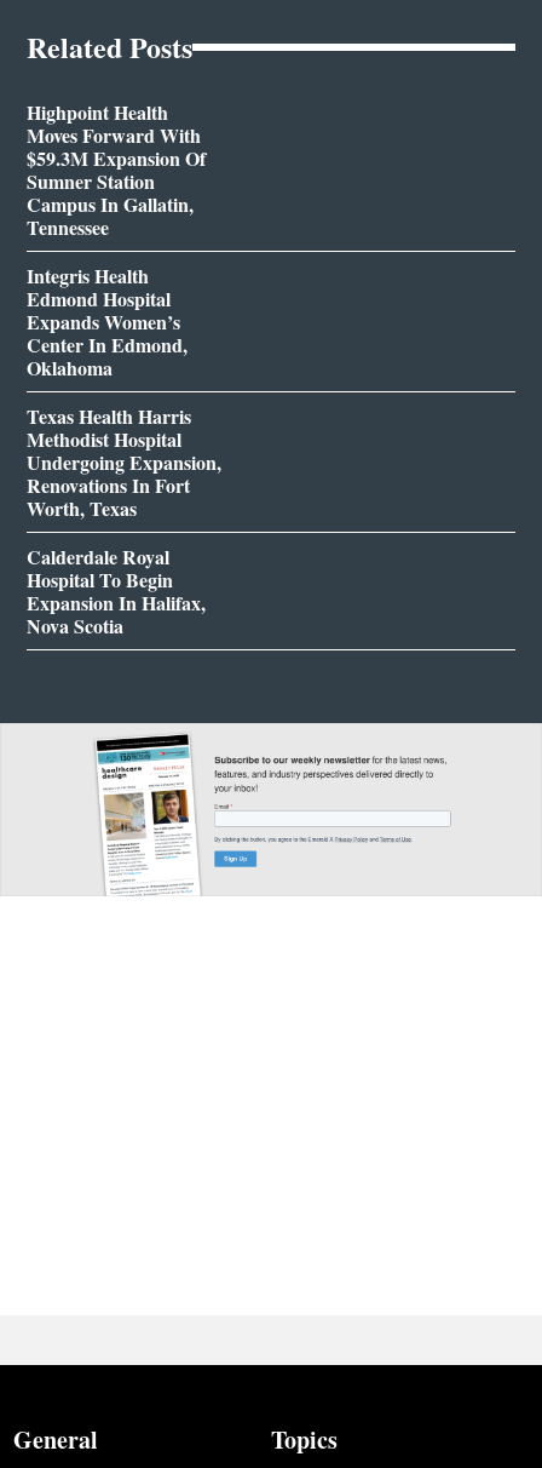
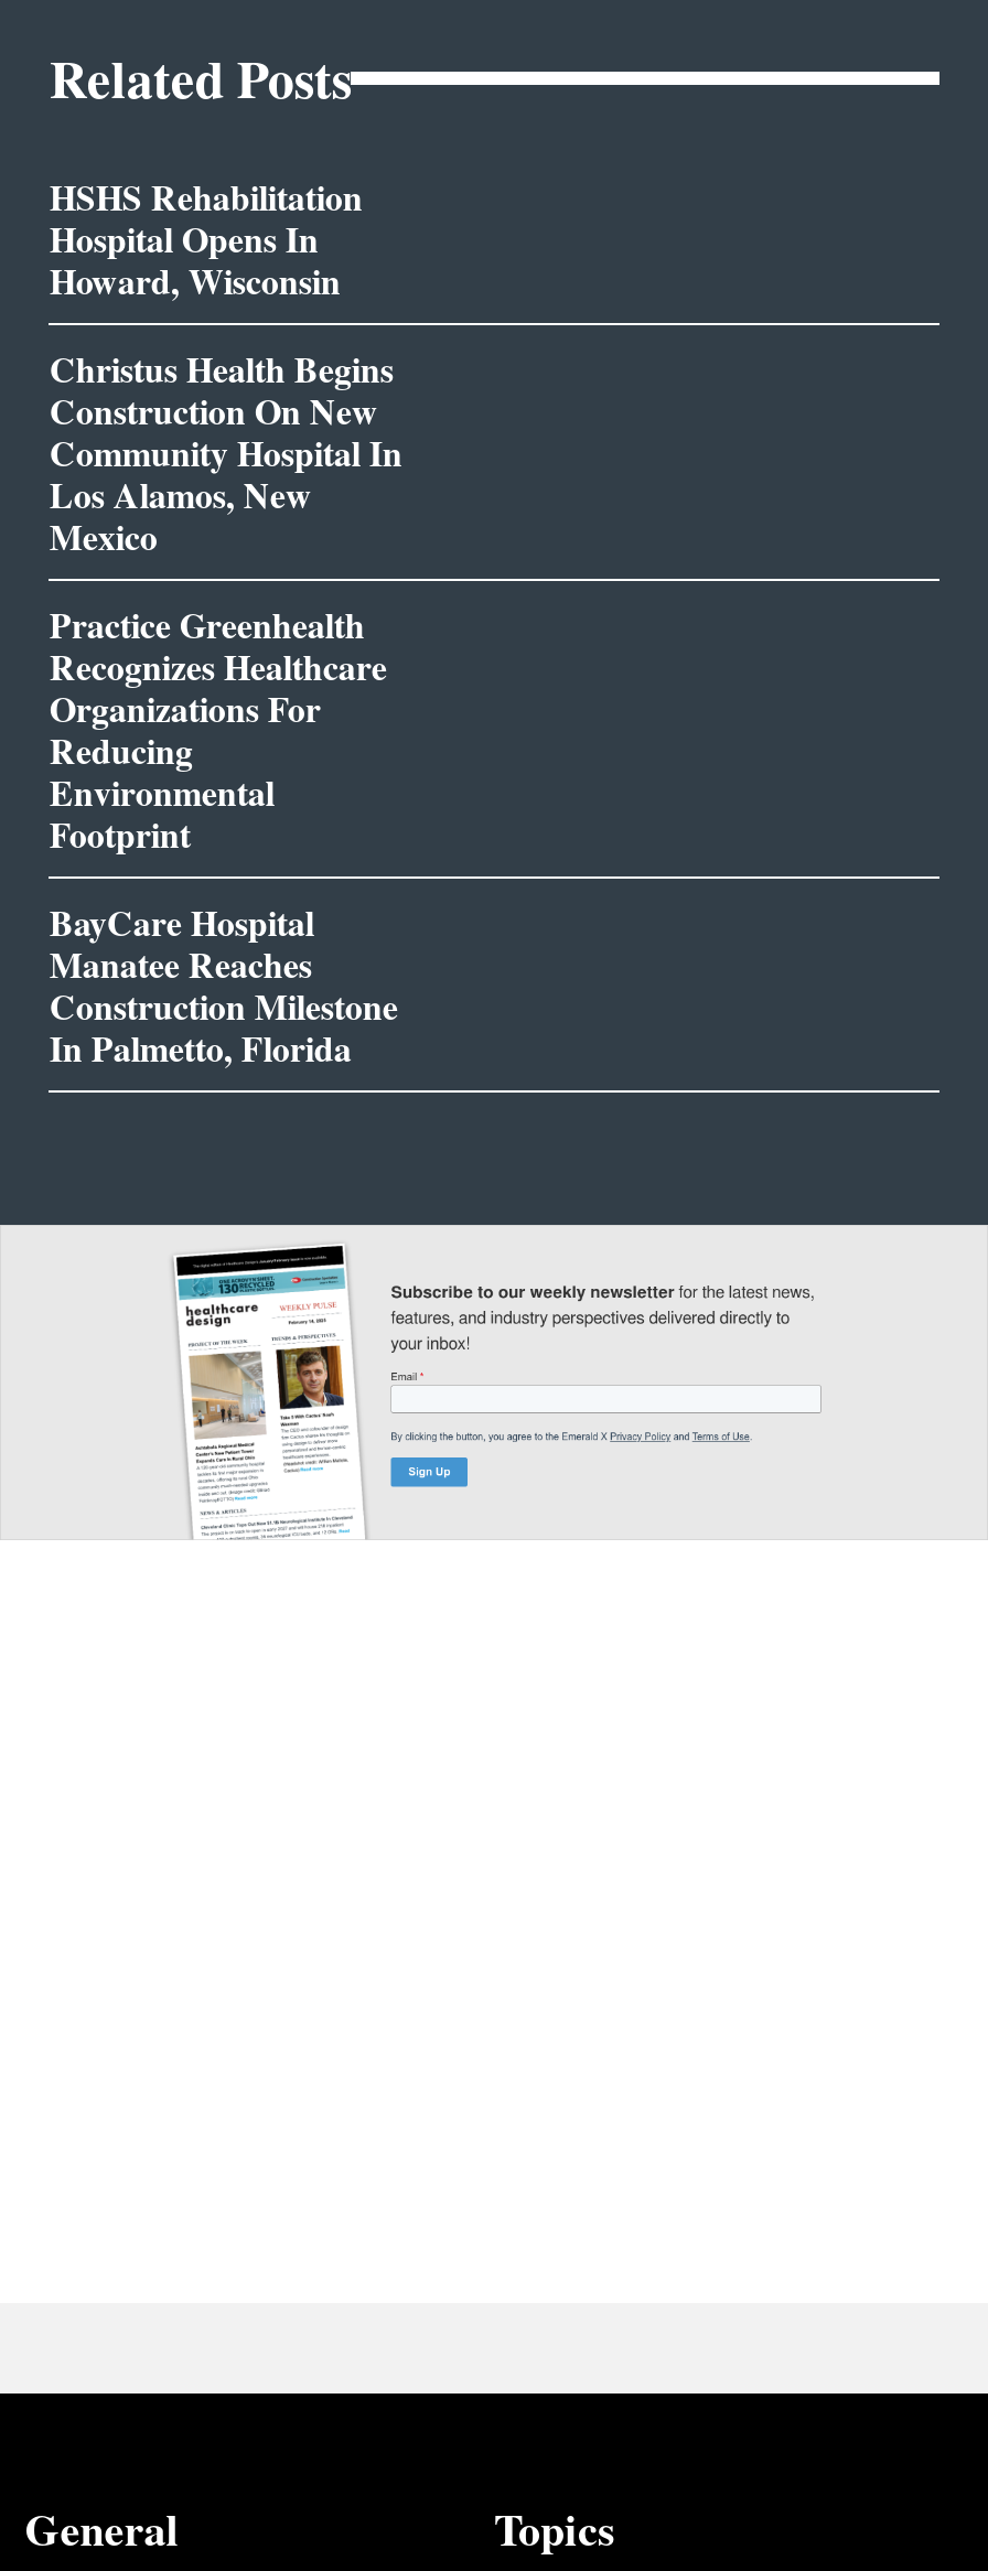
[27,98,206,241] Highpoint Health | Moves Forward With | $59.3M Expansion Of | Sumner Station | Campus In Gallatin, | Tennessee -> [49,171,363,306] HSHS Rehabilitation | Hospital Opens In | Howard, Wisconsin
[27,262,188,382] Integris Health | Edmond Hospital | Expands Women’s | Center In Edmond, | Oklahoma -> [49,343,402,562] Christus Health Begins | Construction On New | Community Hospital In | Los Alamos, New | Mexico
[27,402,222,522] Texas Health Harris | Methodist Hospital | Undergoing Expansion, | Renovations In Fort | Worth, Texas -> [49,599,387,859] Practice Greenhealth | Recognizes Healthcare | Organizations For | Reducing | Environmental | Footprint
[27,543,206,640] Calderdale Royal | Hospital To Begin | Expansion In Halifax, | Nova Scotia -> [49,897,398,1073] BayCare Hospital | Manatee Reaches | Construction Milestone | In Palmetto, Florida

